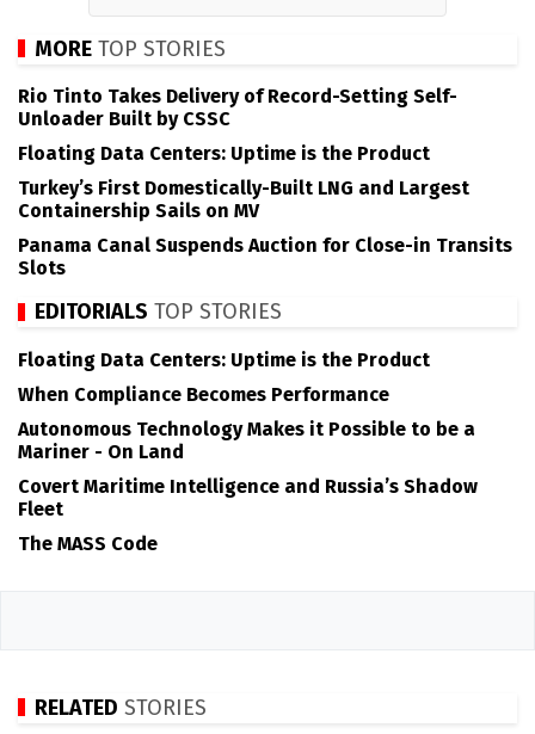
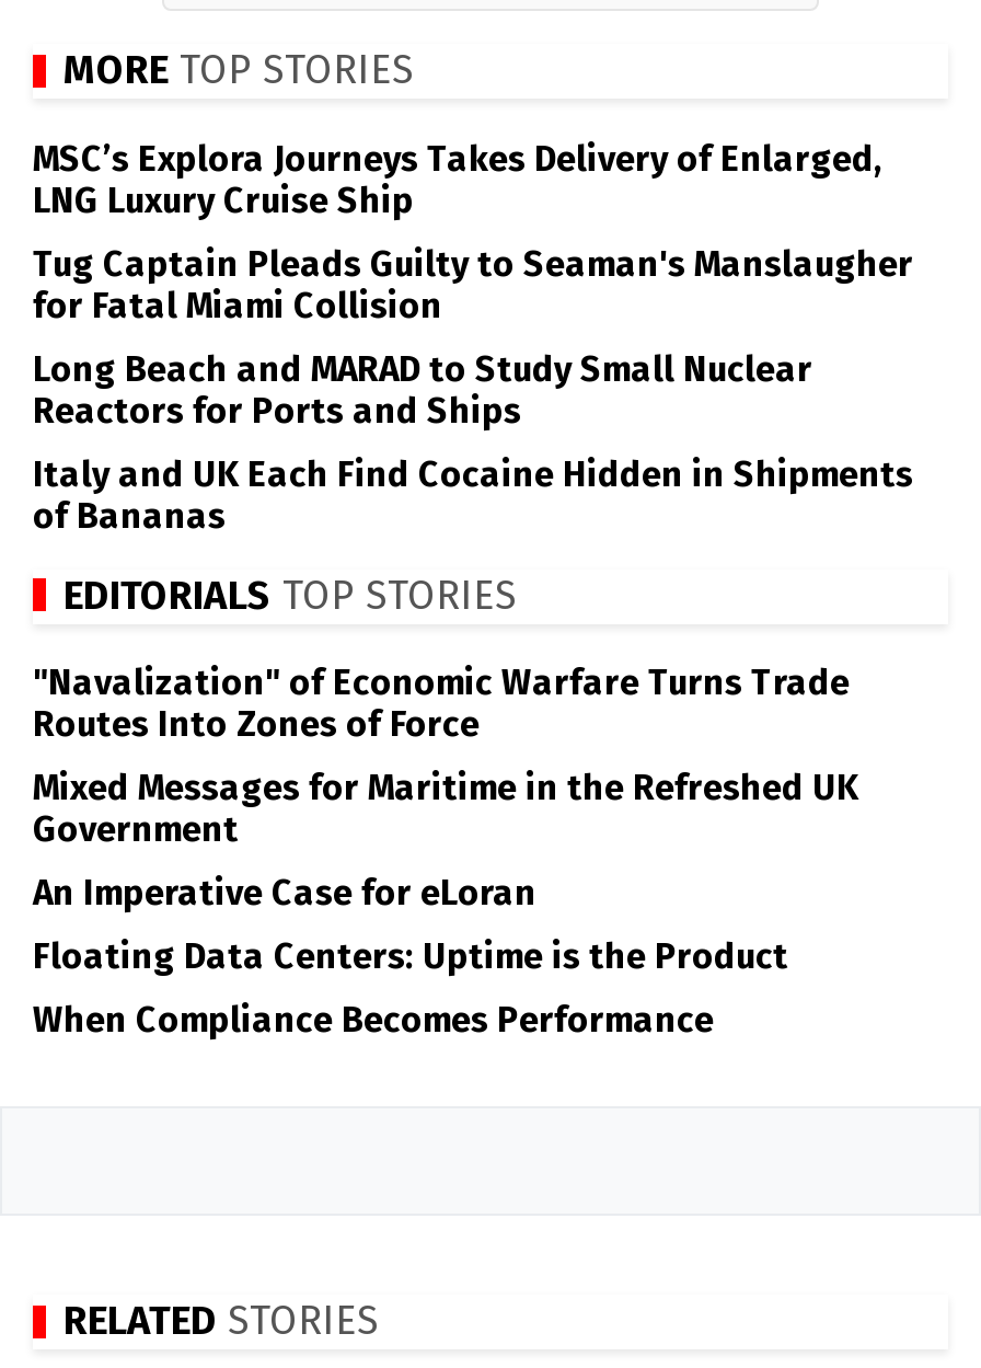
[18,85,457,131] Rio Tinto Takes Delivery of Record-Setting Self- | Unloader Built by CSSC -> [33,138,882,221] MSC’s Explora Journeys Takes Delivery of Enlarged, | LNG Luxury Cruise Ship
[18,143,430,165] Floating Data Centers: Uptime is the Product -> [33,243,913,326] Tug Captain Pleads Guilty to Seaman's Manslaugher | for Fatal Miami Collision
[18,177,469,222] Turkey’s First Domestically-Built LNG and Largest | Containership Sails on MV -> [33,348,812,431] Long Beach and MARAD to Study Small Nuclear | Reactors for Ports and Ships
[18,234,512,280] Panama Canal Suspends Auction for Close-in Transits | Slots -> [33,453,913,536] Italy and UK Each Find Cocaine Hidden in Shipments | of Bananas
none -> [33,662,858,914] "Navalization" of Economic Warfare Turns Trade | Routes Into Zones of Force | Mixed Messages for Maritime in the Refreshed UK | Government | An Imperative Case for eLoran
moved [18,348,430,406] -> [33,936,788,1041]: Floating Data Centers: Uptime is the Product | When Compliance Becomes Performance
[18,418,478,555] Autonomous Technology Makes it Possible to be a | Mariner - On Land | Covert Maritime Intelligence and Russia’s Shadow | Fleet | The MASS Code -> none

